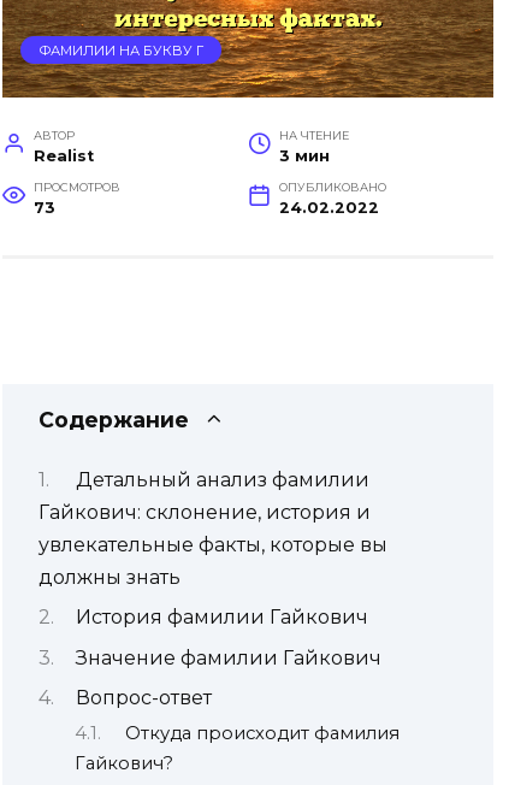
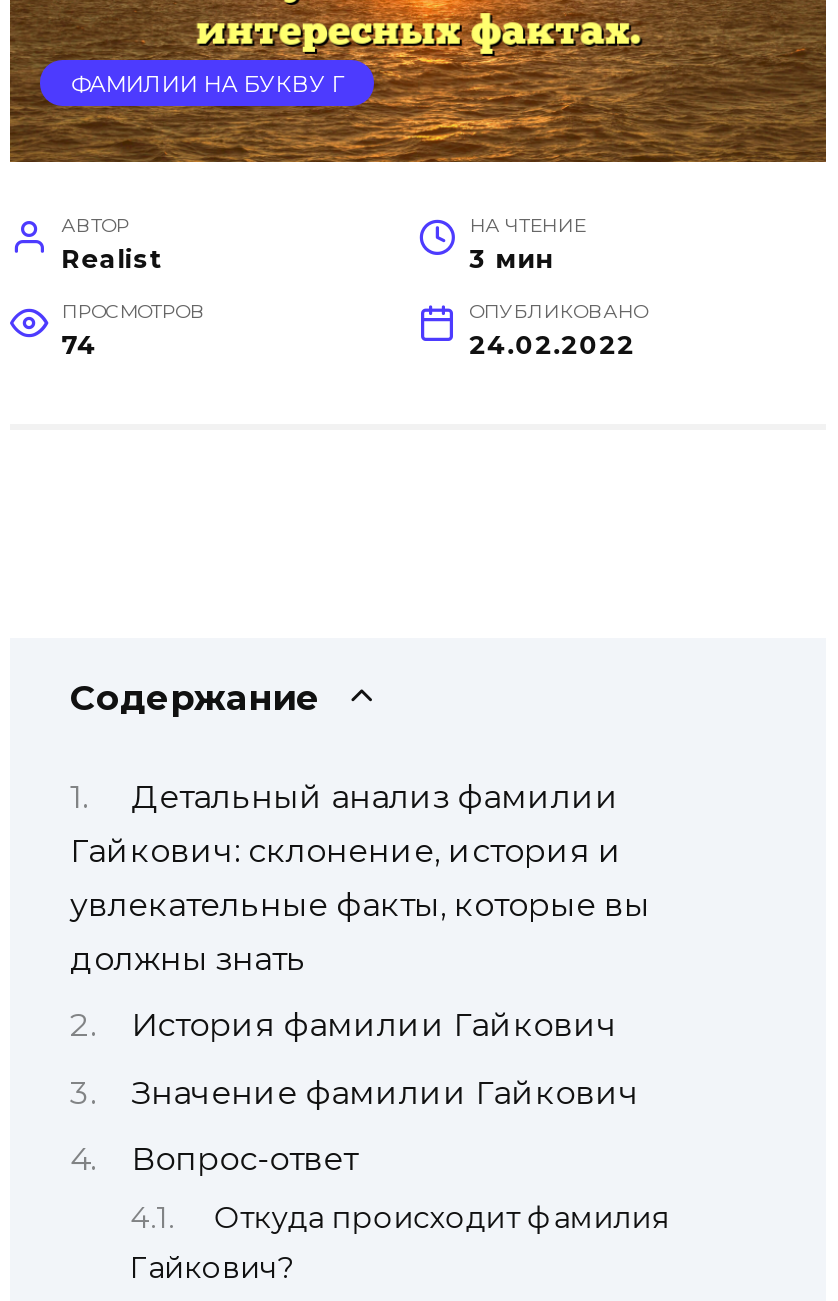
[33,199,55,217] 73 -> [61,331,97,361] 74

